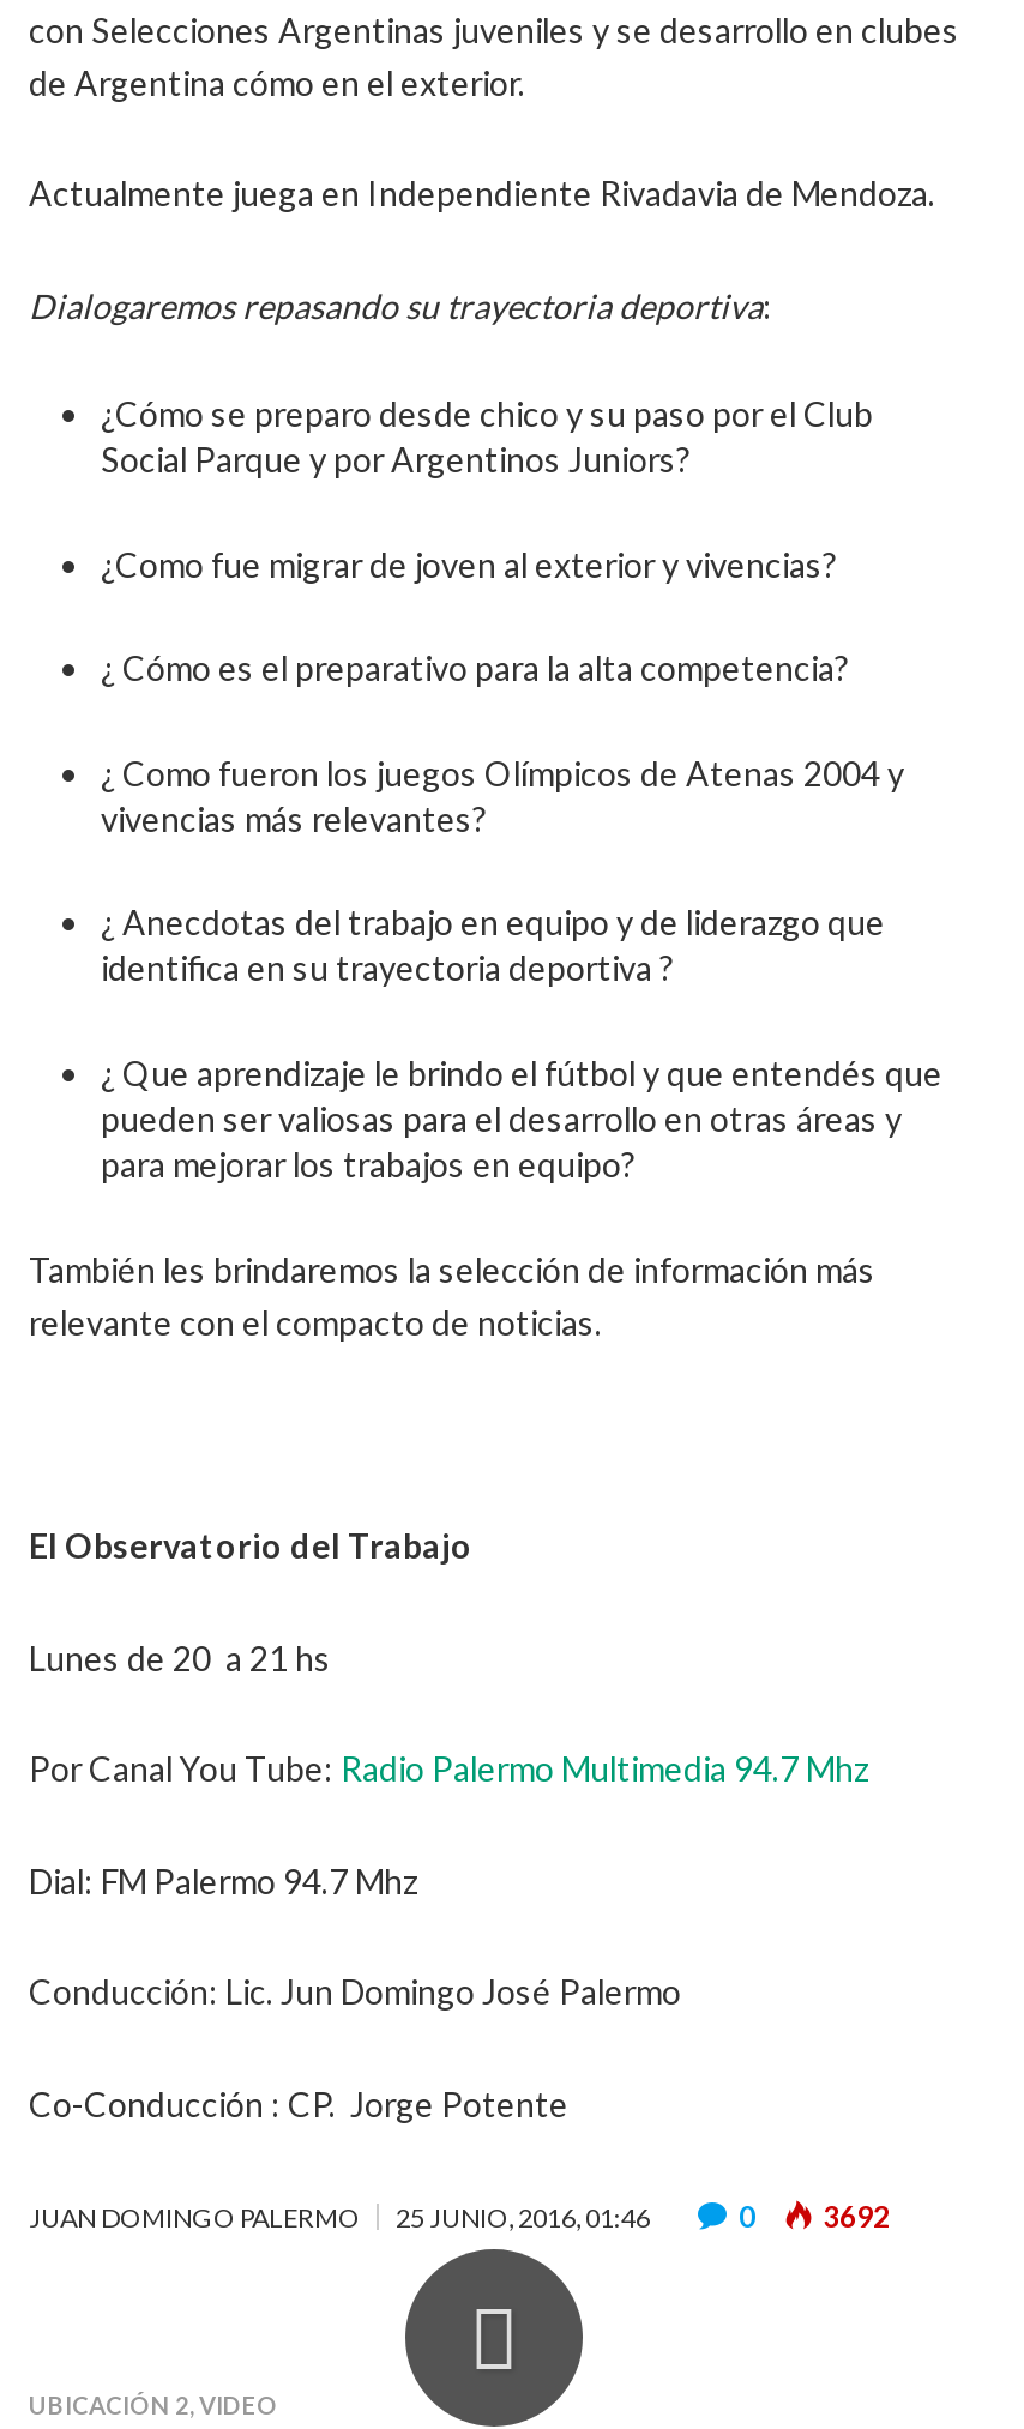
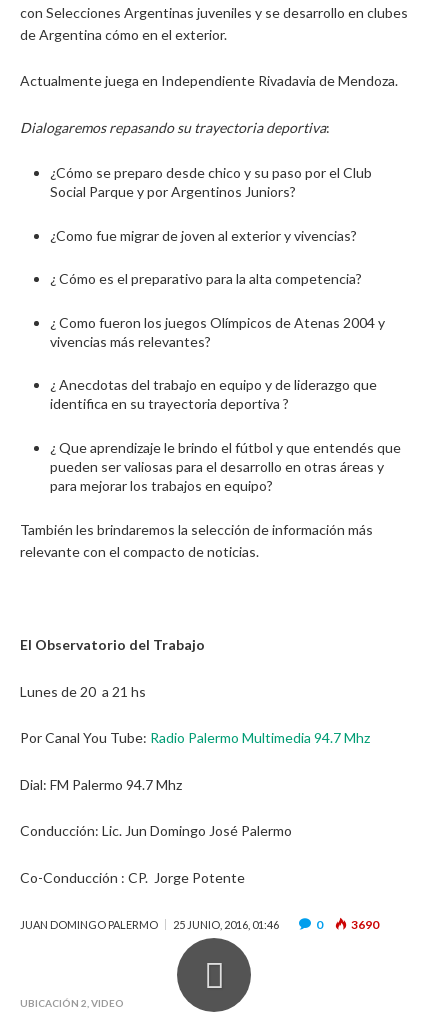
[739,2198,890,2234] 0 3692 -> [316,916,379,931] 0 3690

